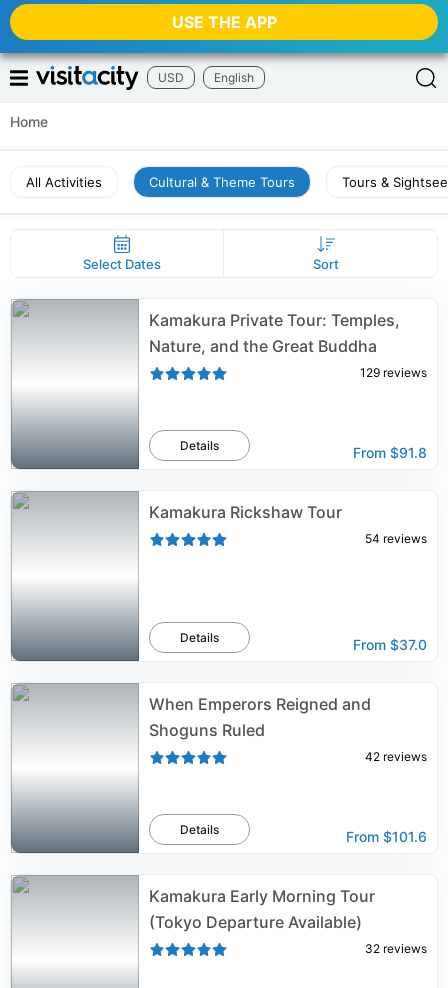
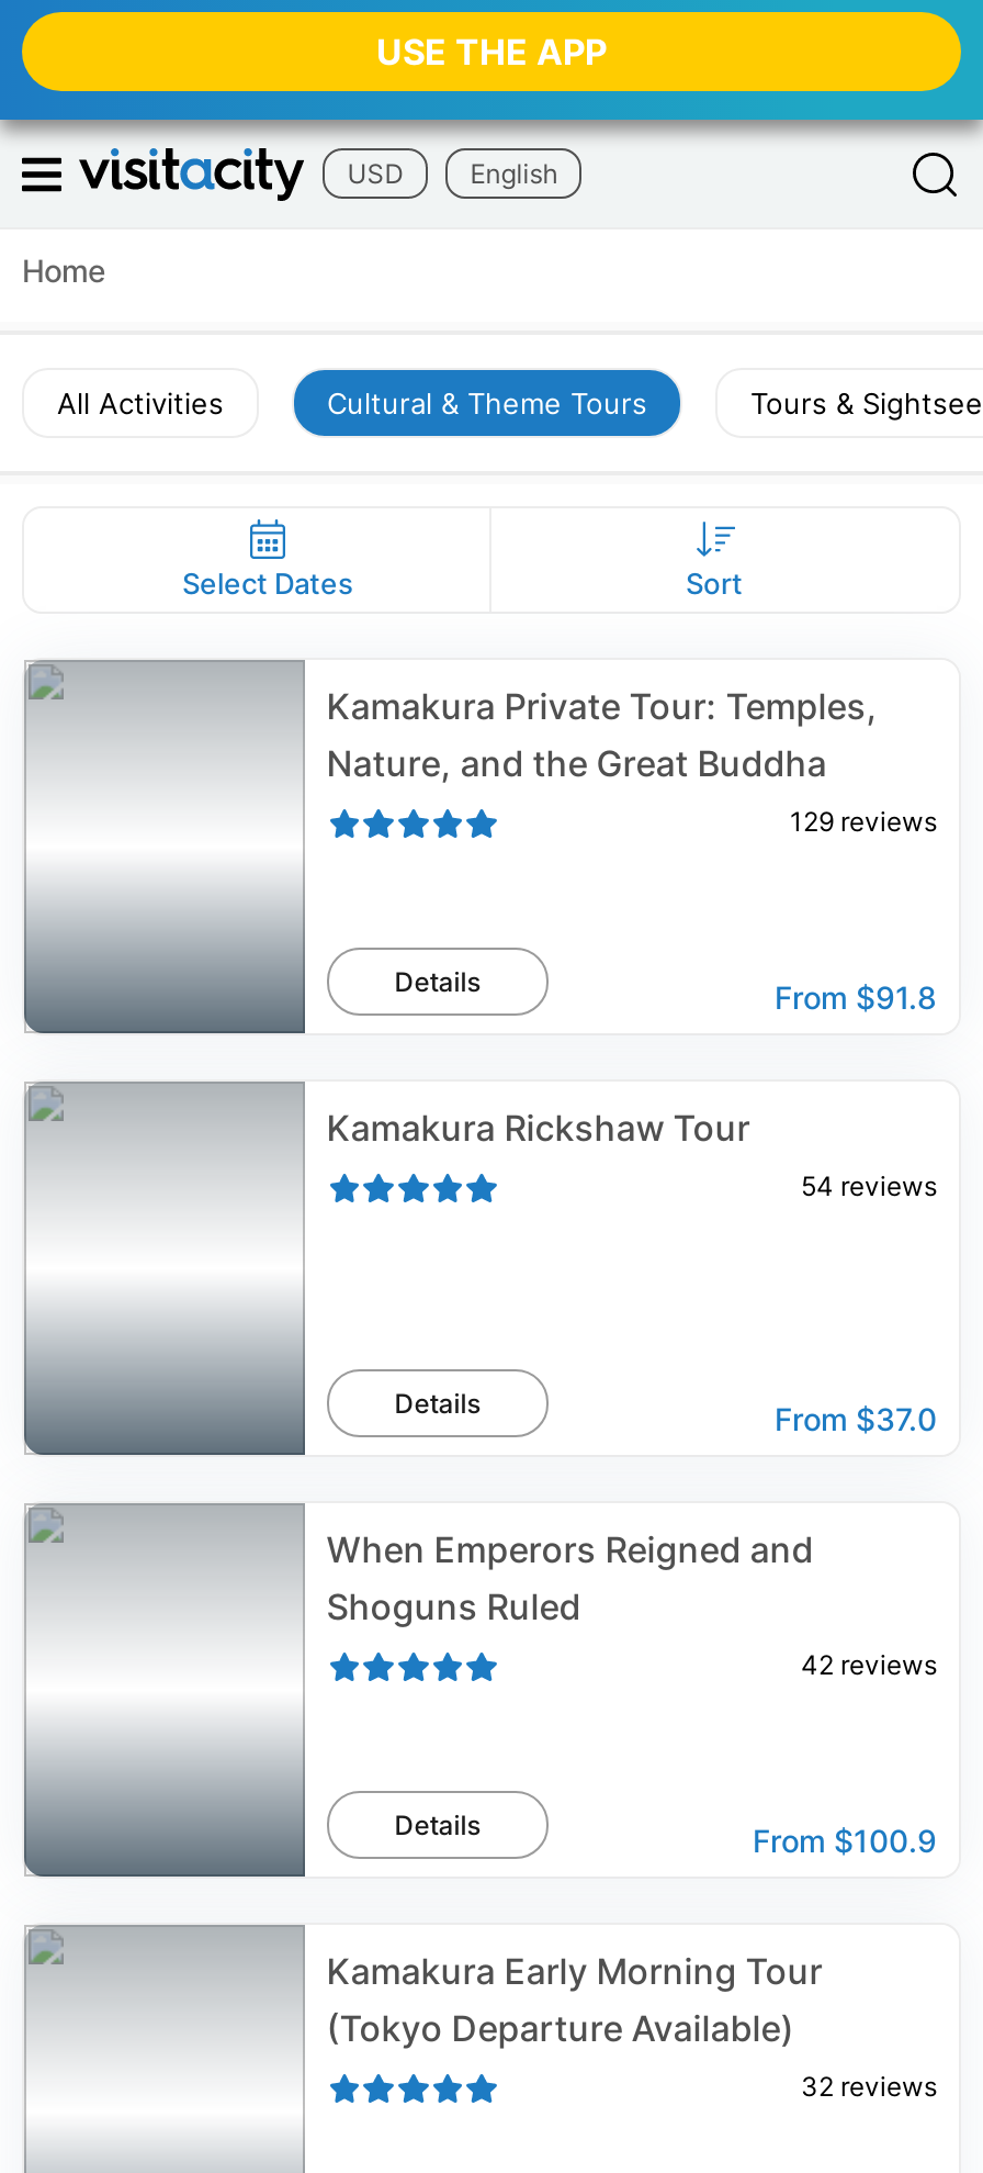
[346,828,427,845] From $101.6 -> [753,1822,937,1859] From $100.9

